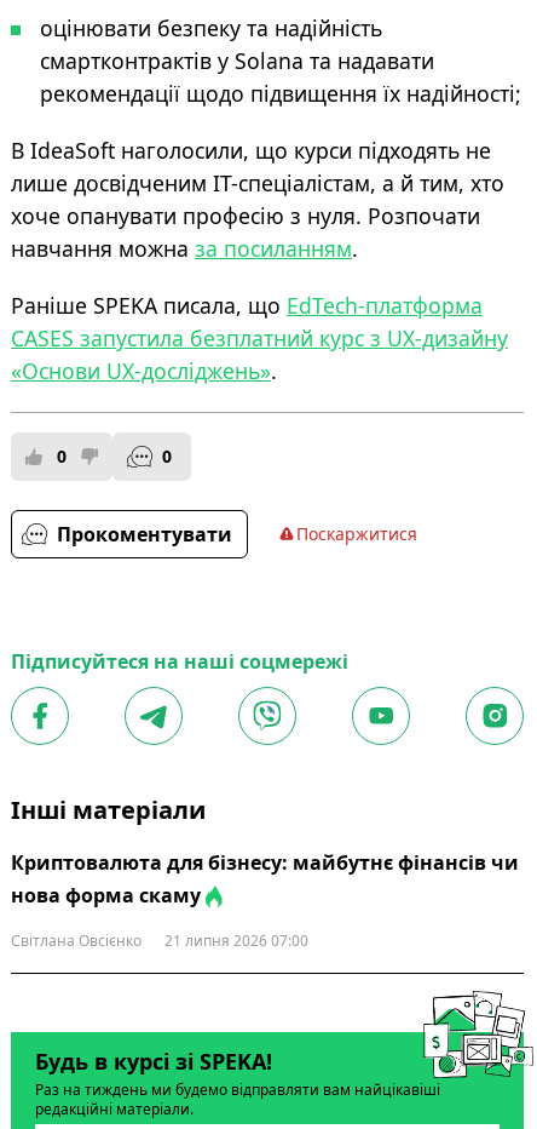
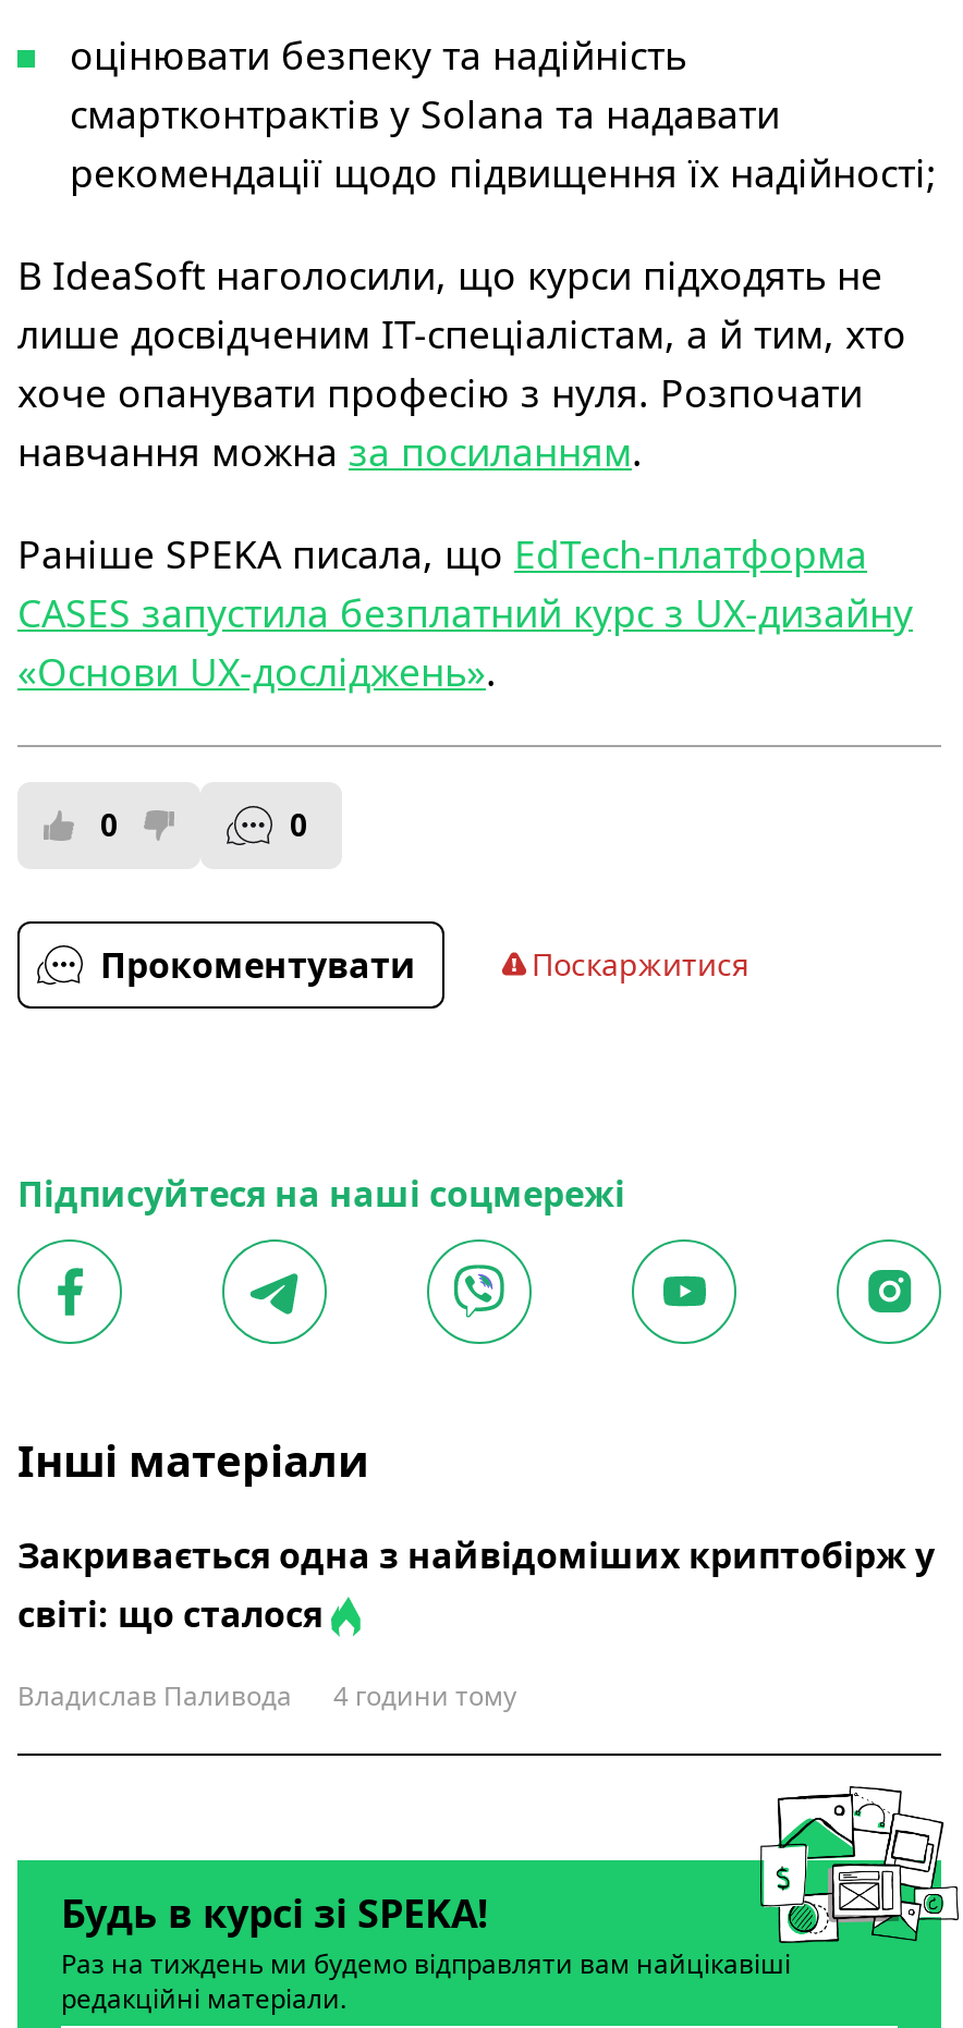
[11,849,519,909] Криптовалюта для бізнесу: майбутнє фінансів чи | нова форма скаму -> [17,1531,935,1638] Закривається одна з найвідоміших криптобірж у | світі: що сталося
[11,930,308,951] Світлана Овсієнко | 21 липня 2026 07:00 -> [17,1677,516,1714] Владислав Паливода | 4 години тому

